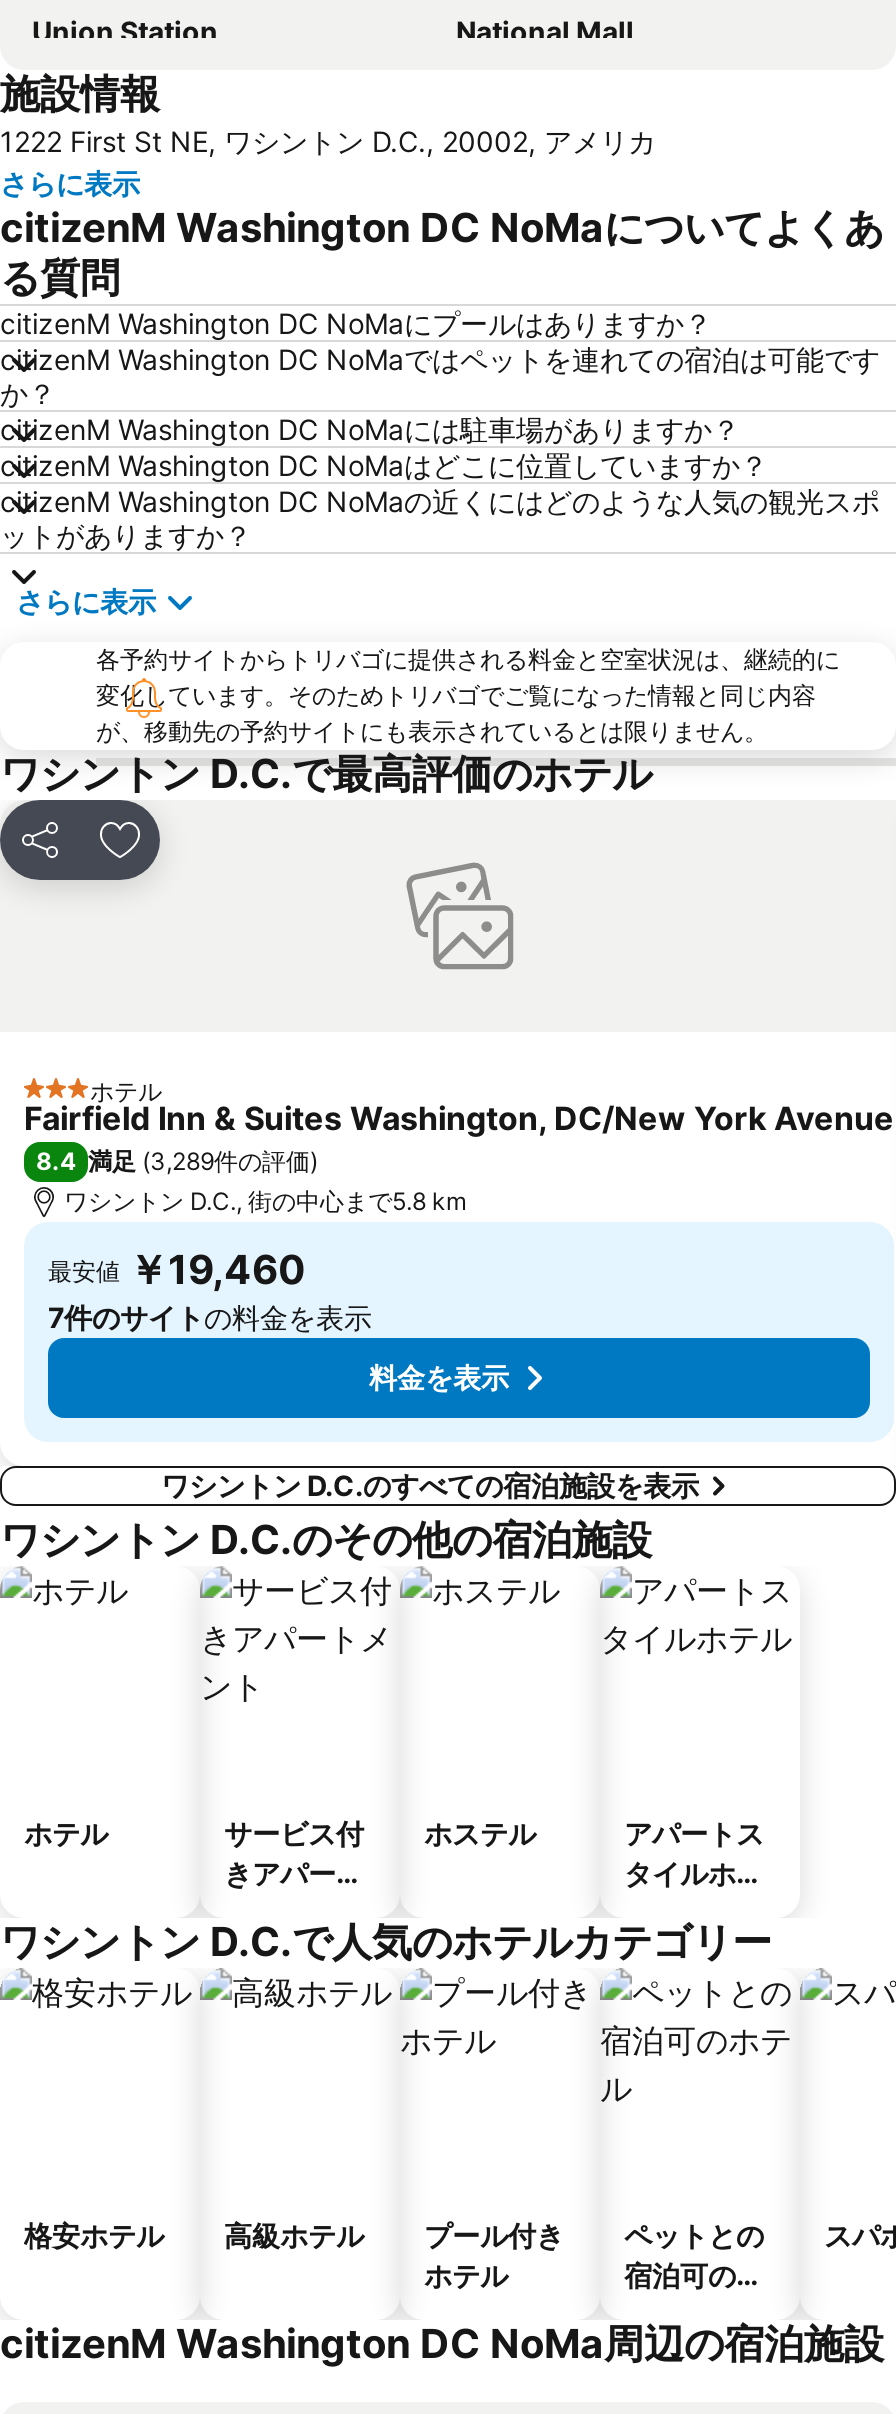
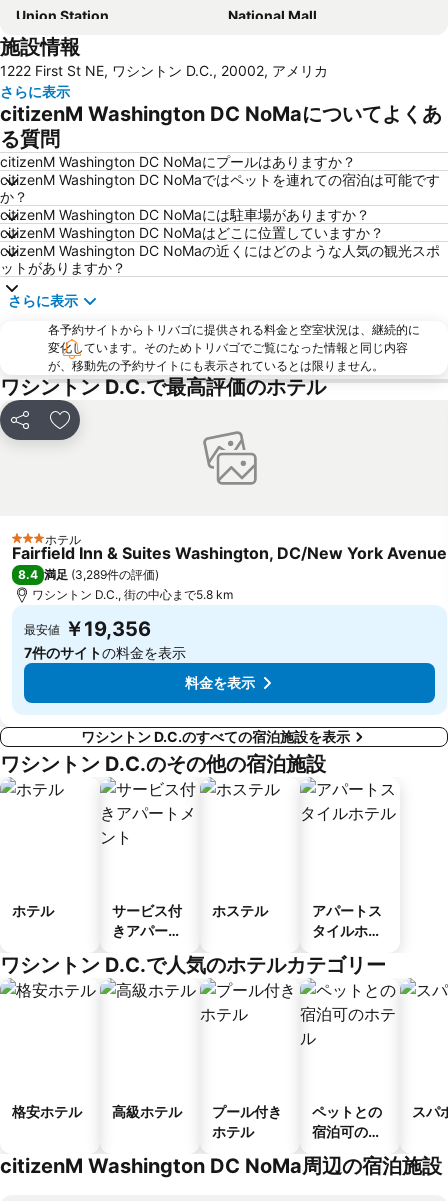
[48,1245,306,1293] 最安値 ￥19,460 -> [24,617,151,641] 最安値 ￥19,356

